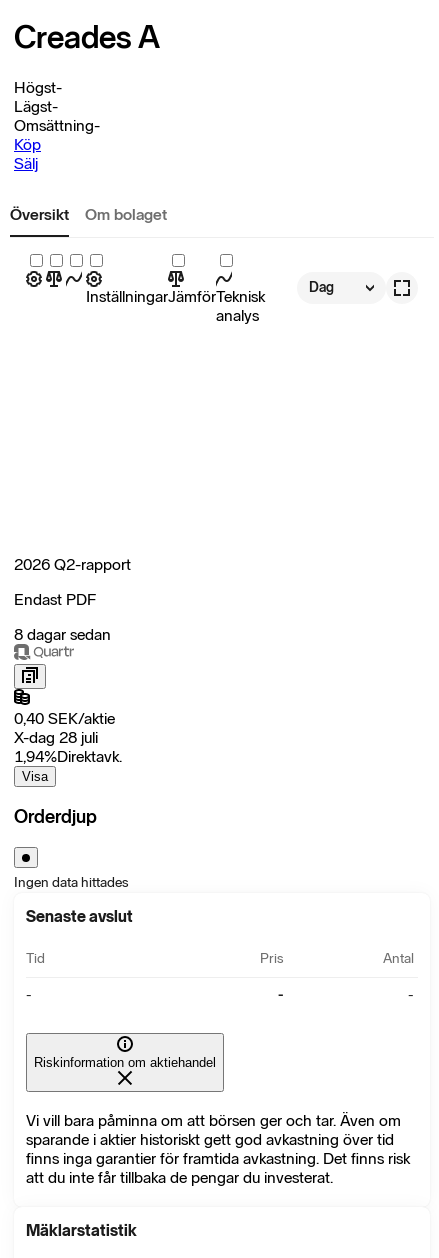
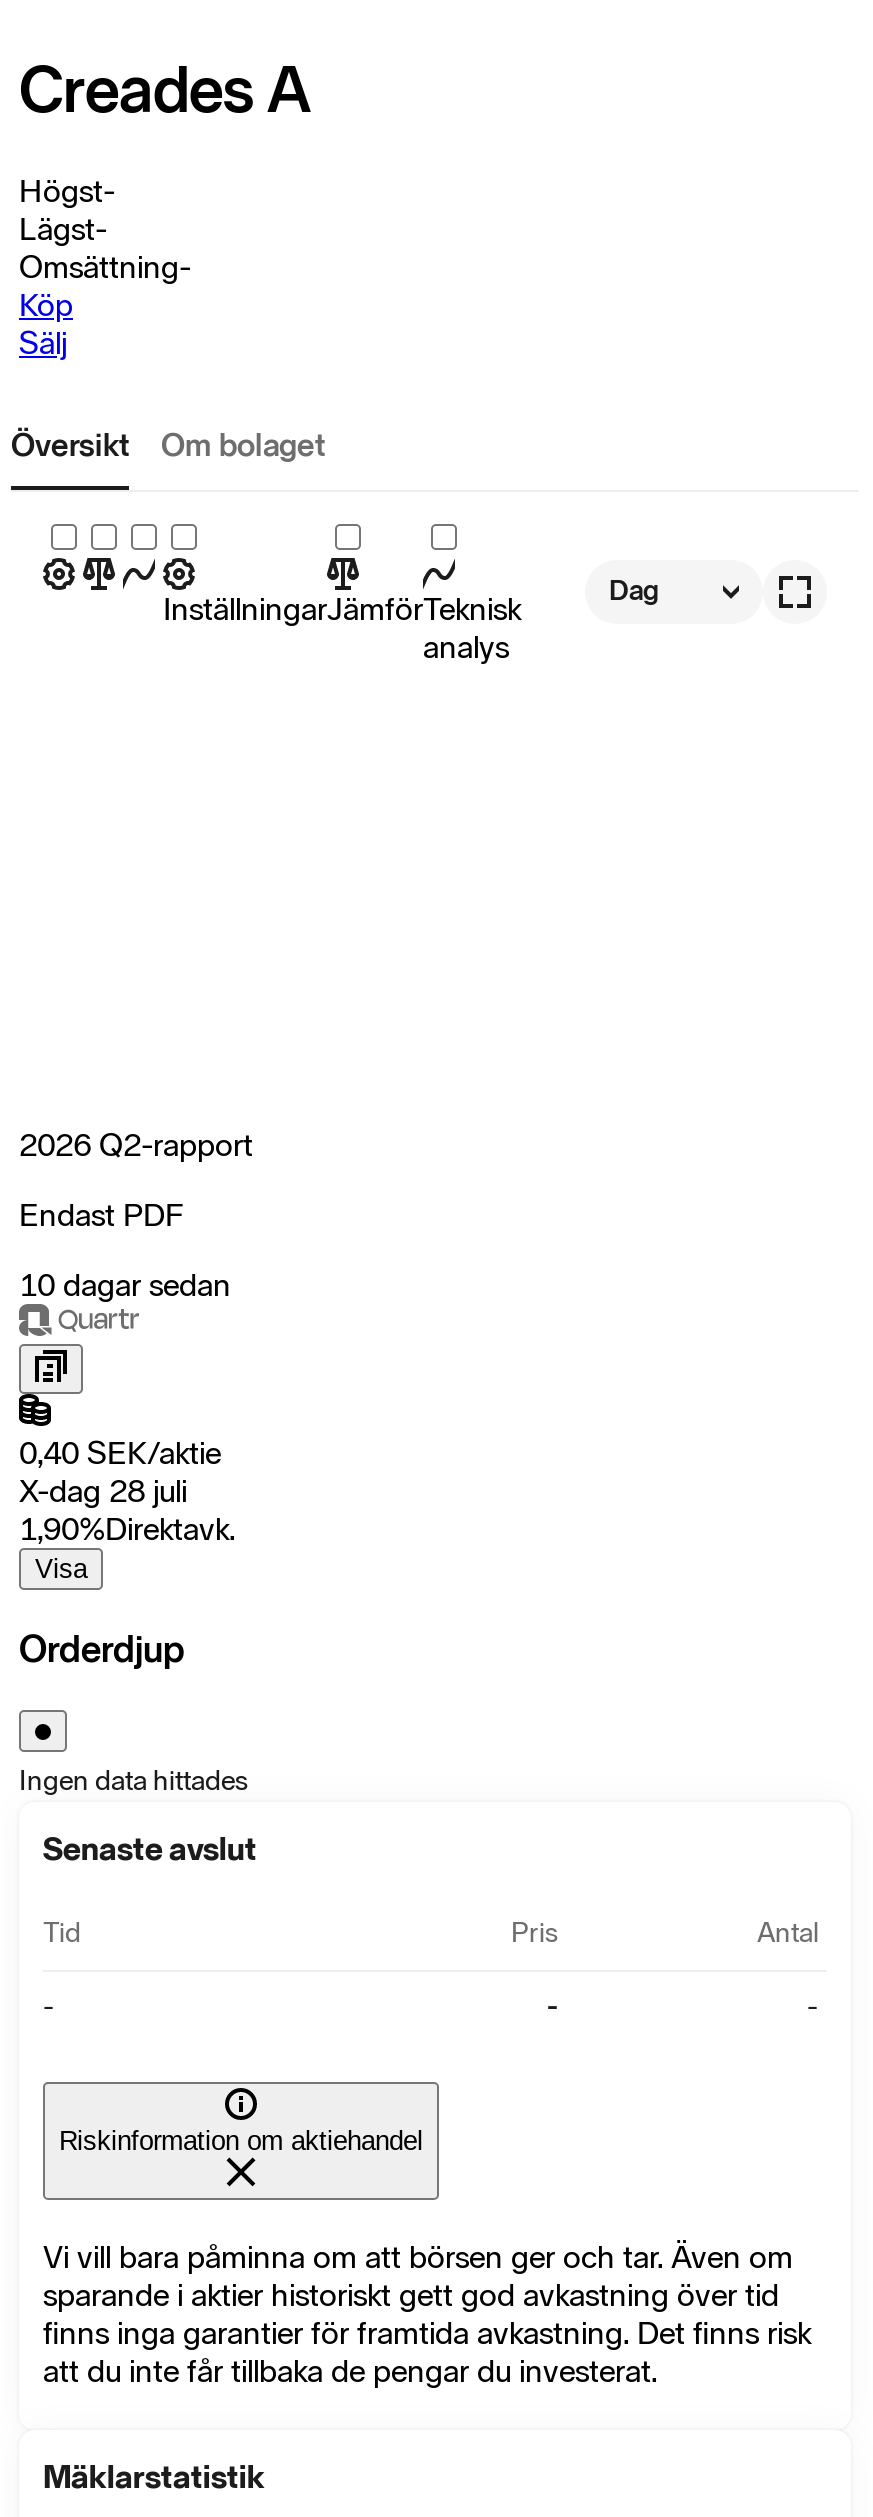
[14,625,111,644] 8 dagar sedan -> [19,1266,231,1304] 10 dagar sedan
[14,747,122,766] 1,94%Direktavk. -> [19,1510,235,1548] 1,90%Direktavk.

